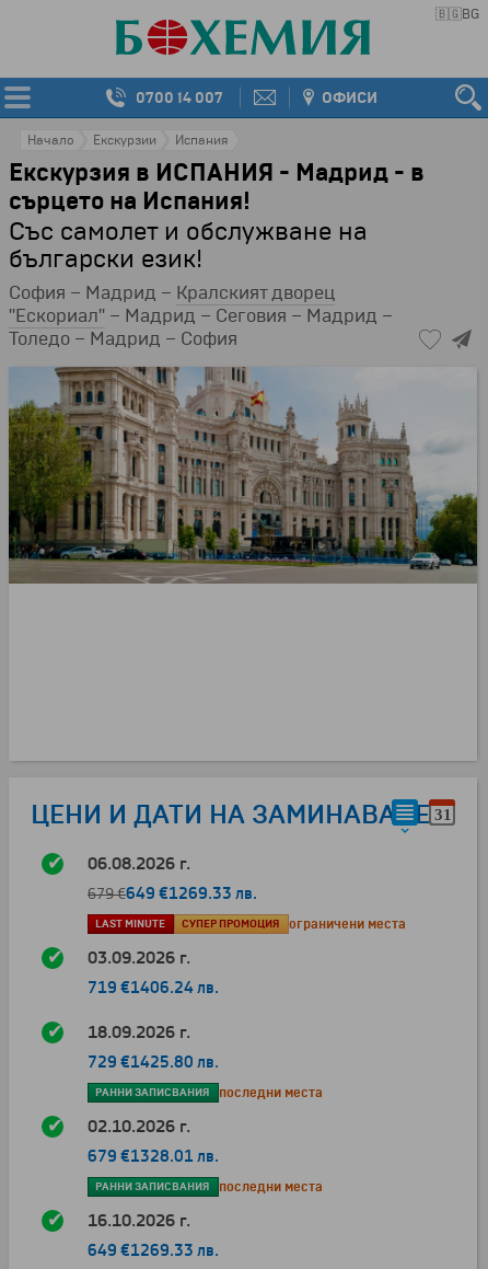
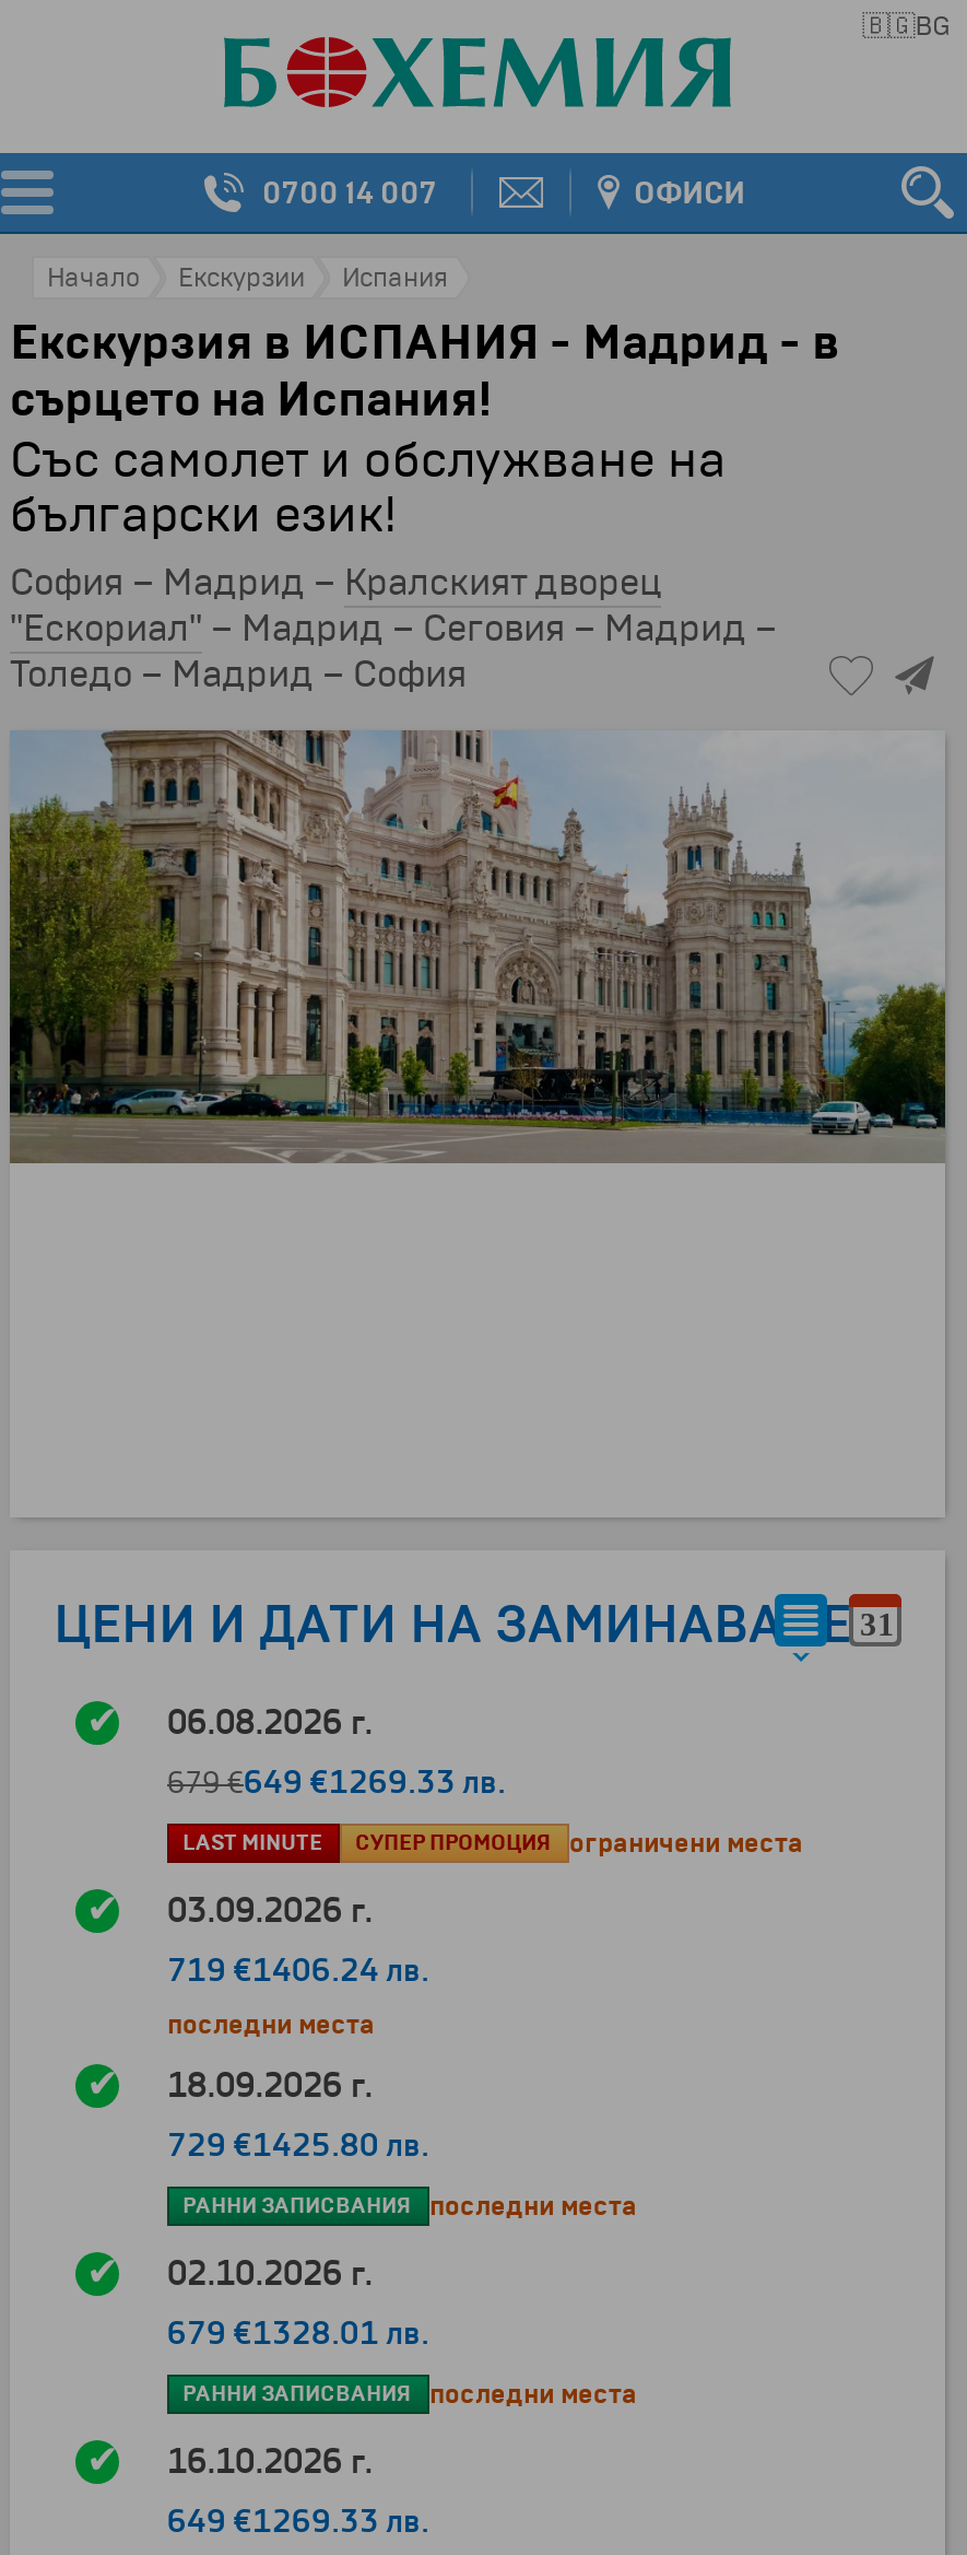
none -> [167,2009,375,2040] последни места

